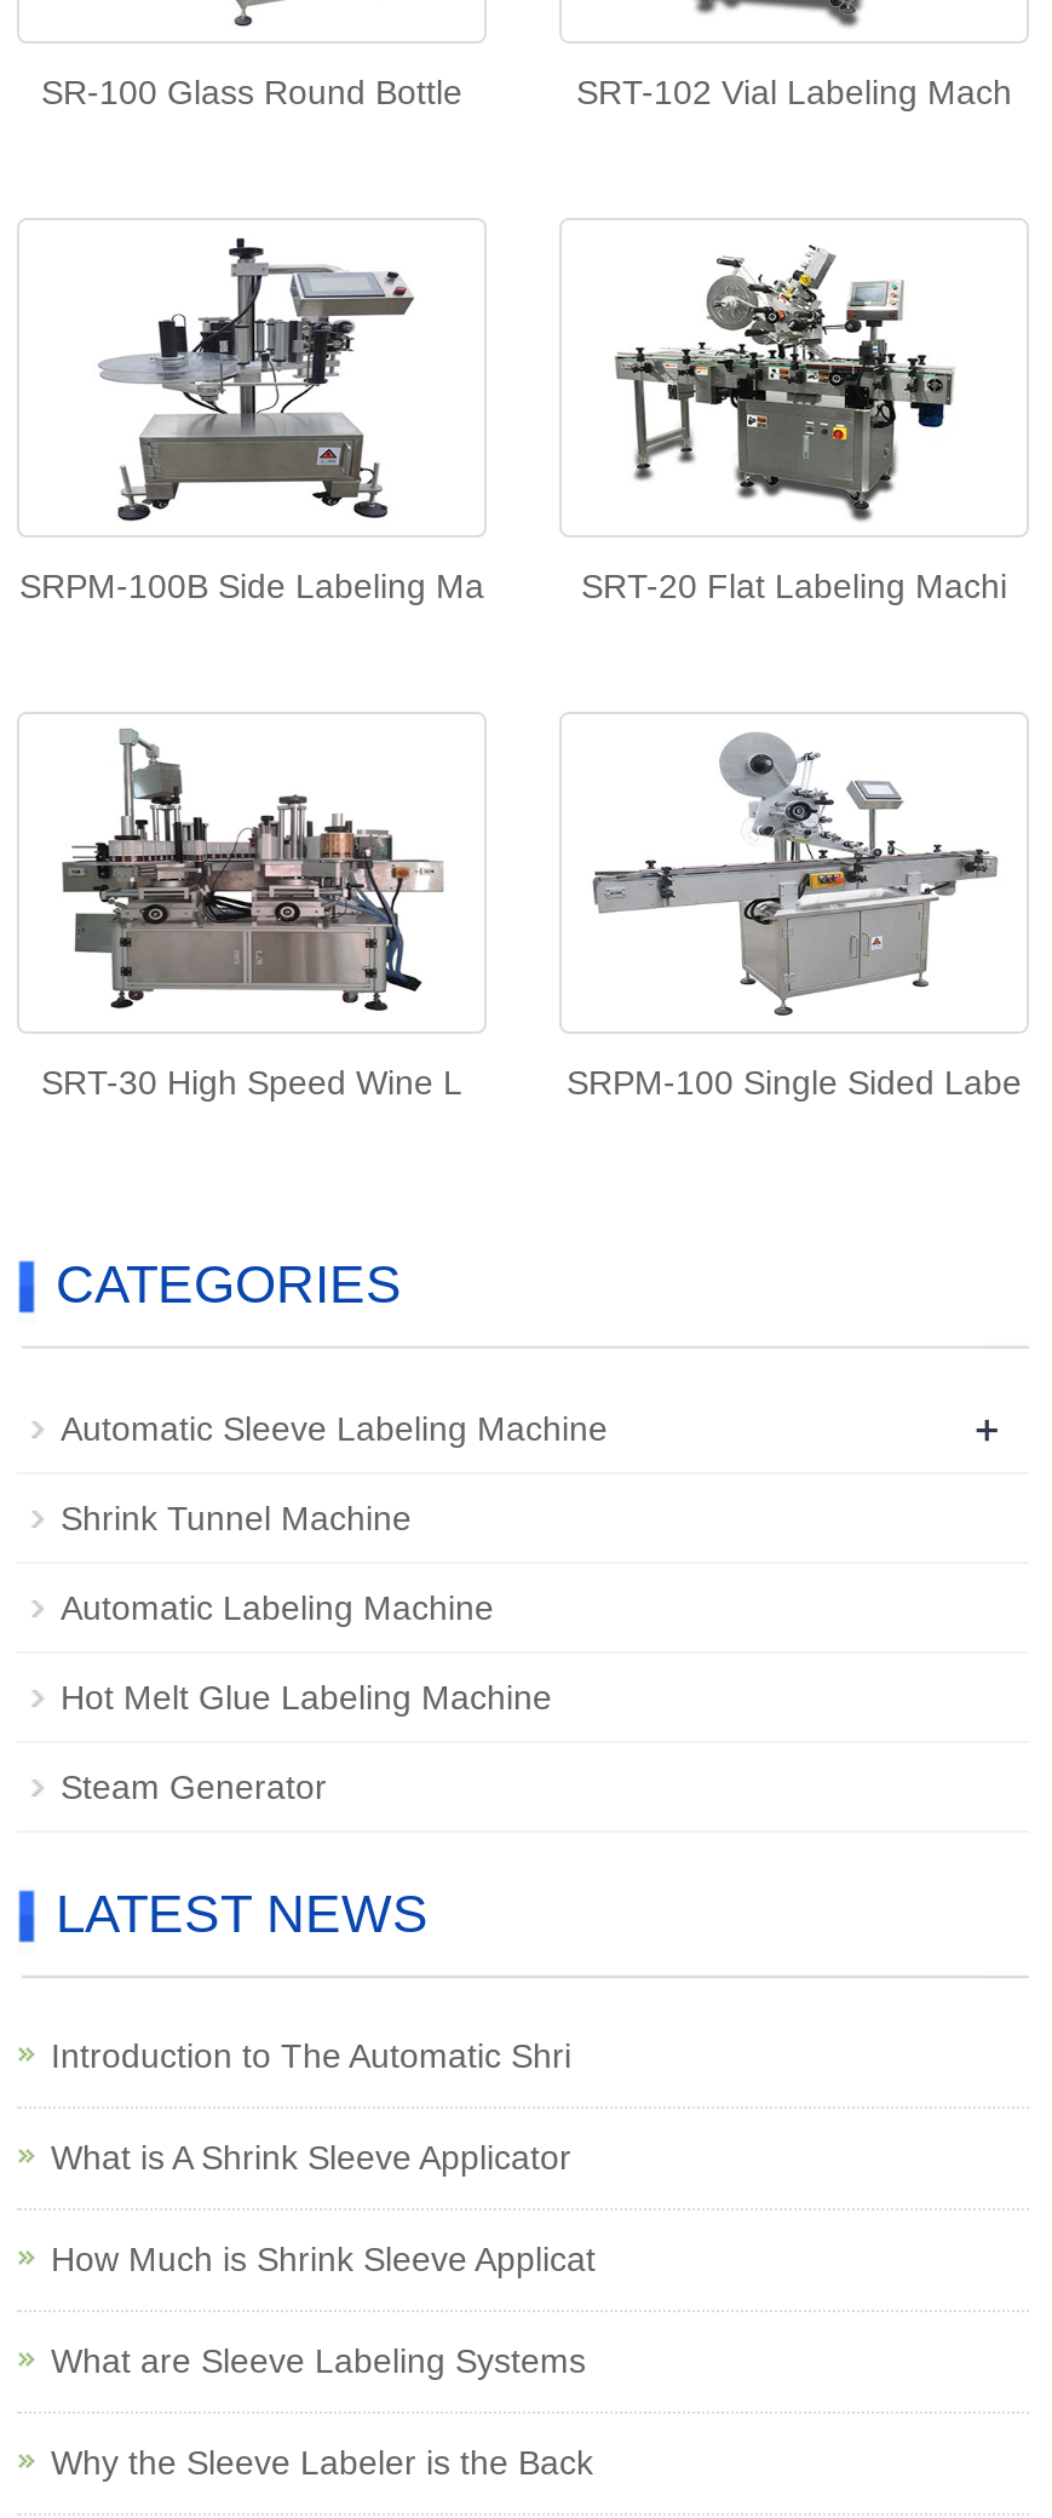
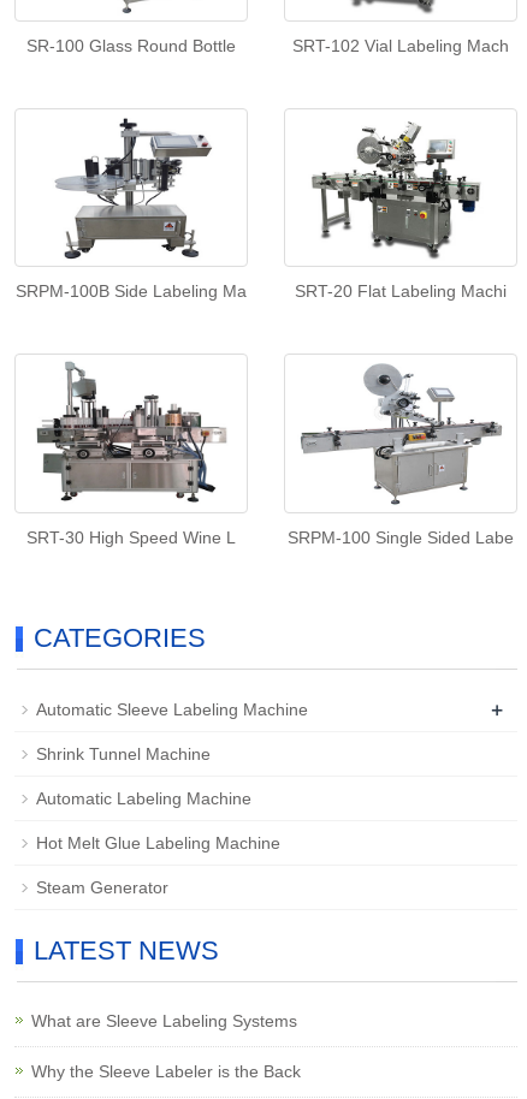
[51,2036,596,2278] Introduction to The Automatic Shri | What is A Shrink Sleeve Applicator | How Much is Shrink Sleeve Applicat -> none

